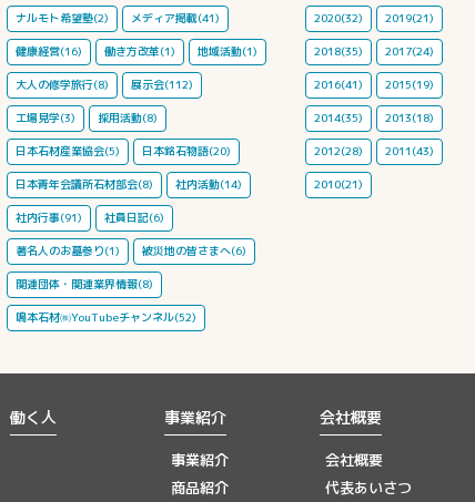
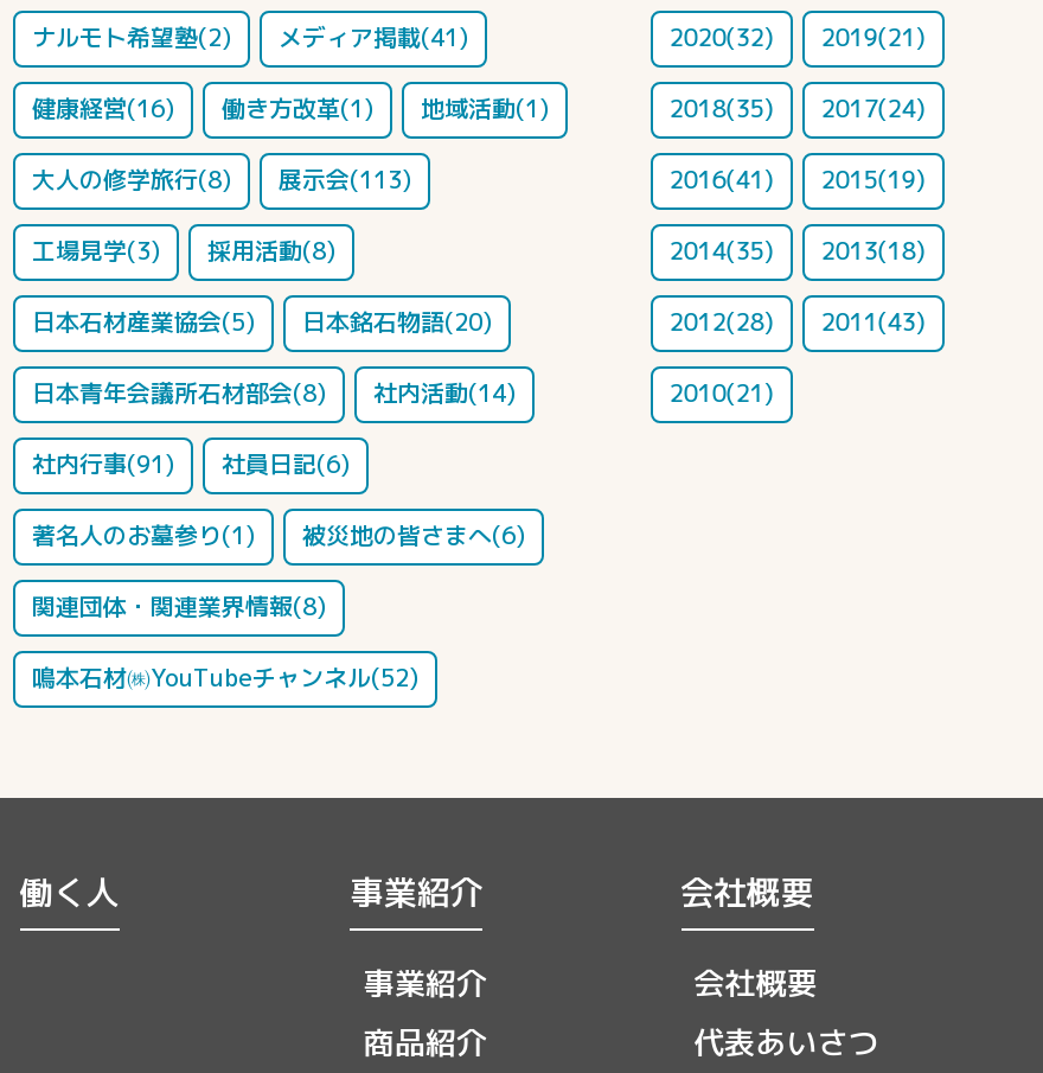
[16,76,193,91] 大人の修学旅行(8) 展示会(112) -> [32,161,411,194] 大人の修学旅行(8) 展示会(113)

